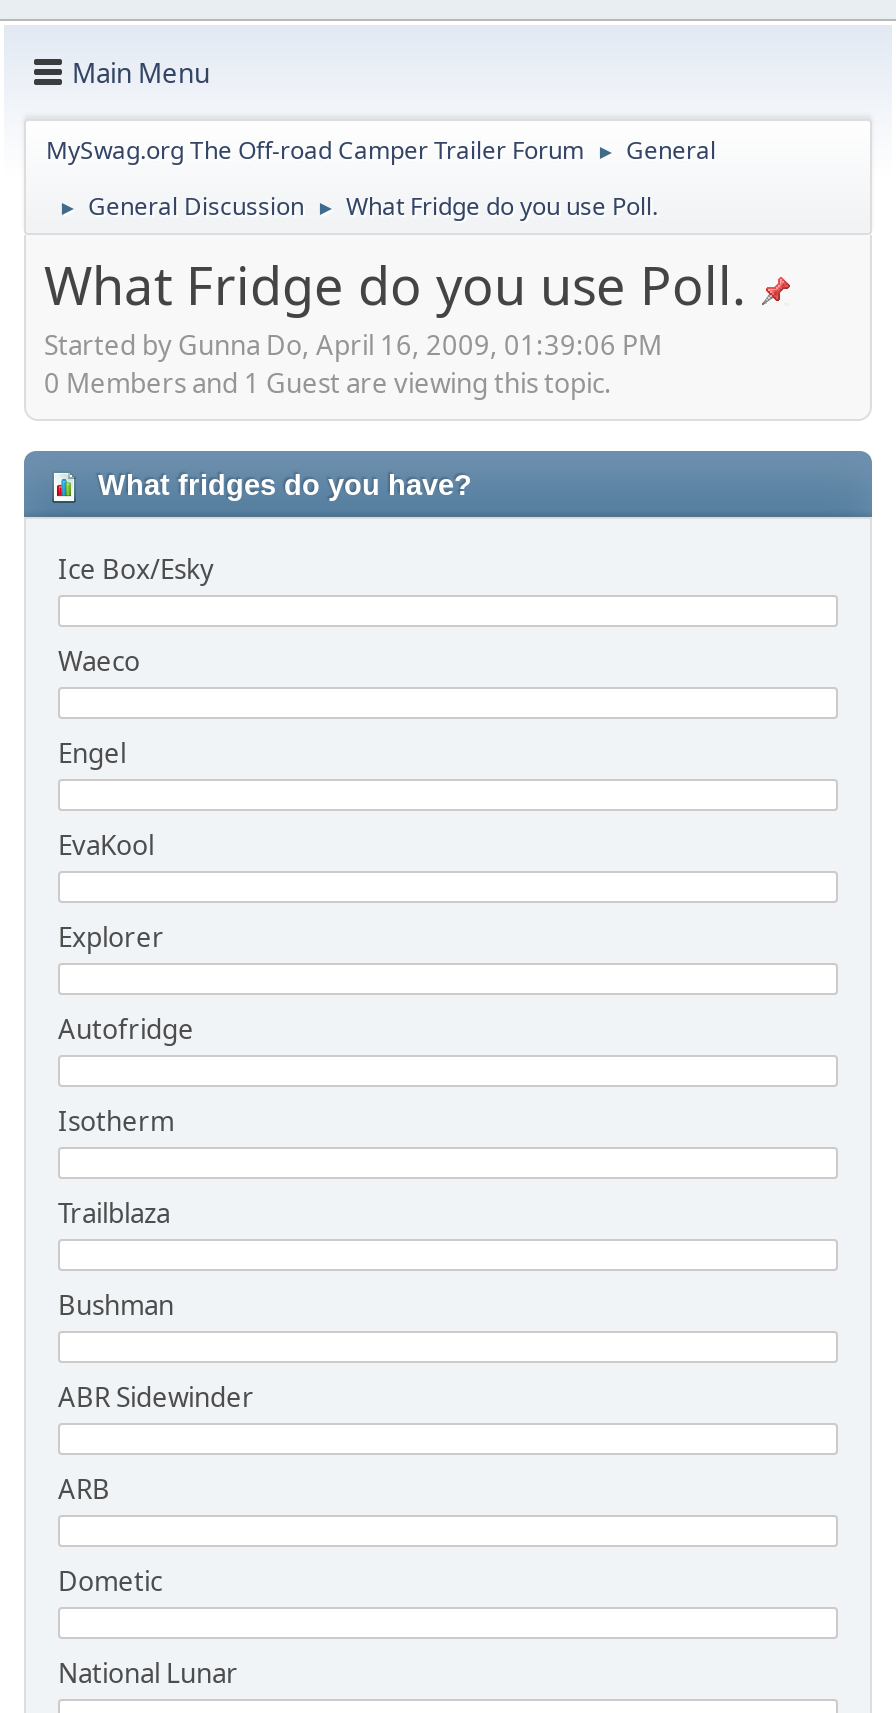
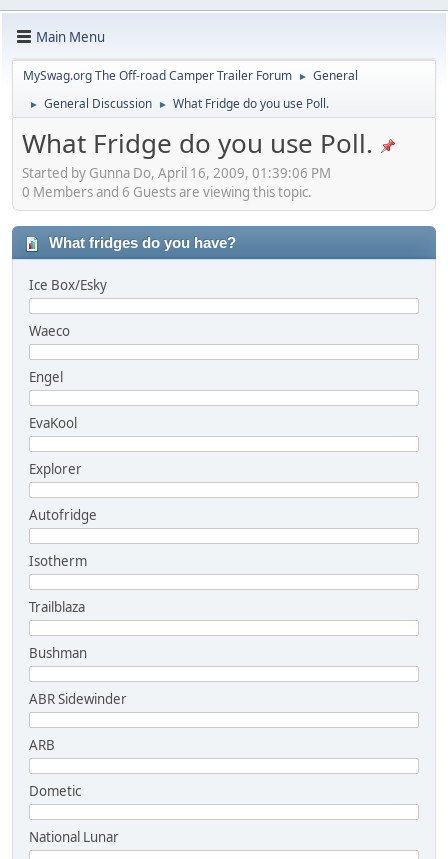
[44,364,612,400] 0 Members and 1 Guest are viewing this topic. -> [22,182,312,200] 0 Members and 6 Guests are viewing this topic.

